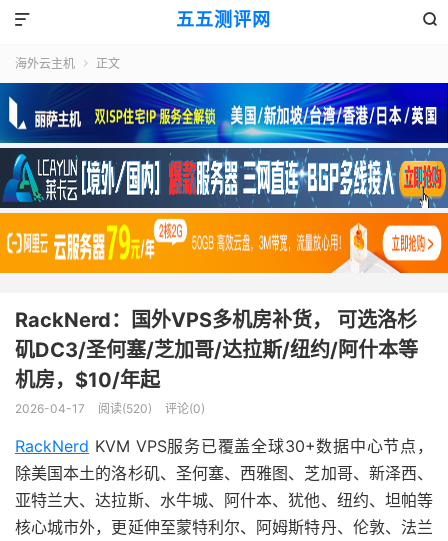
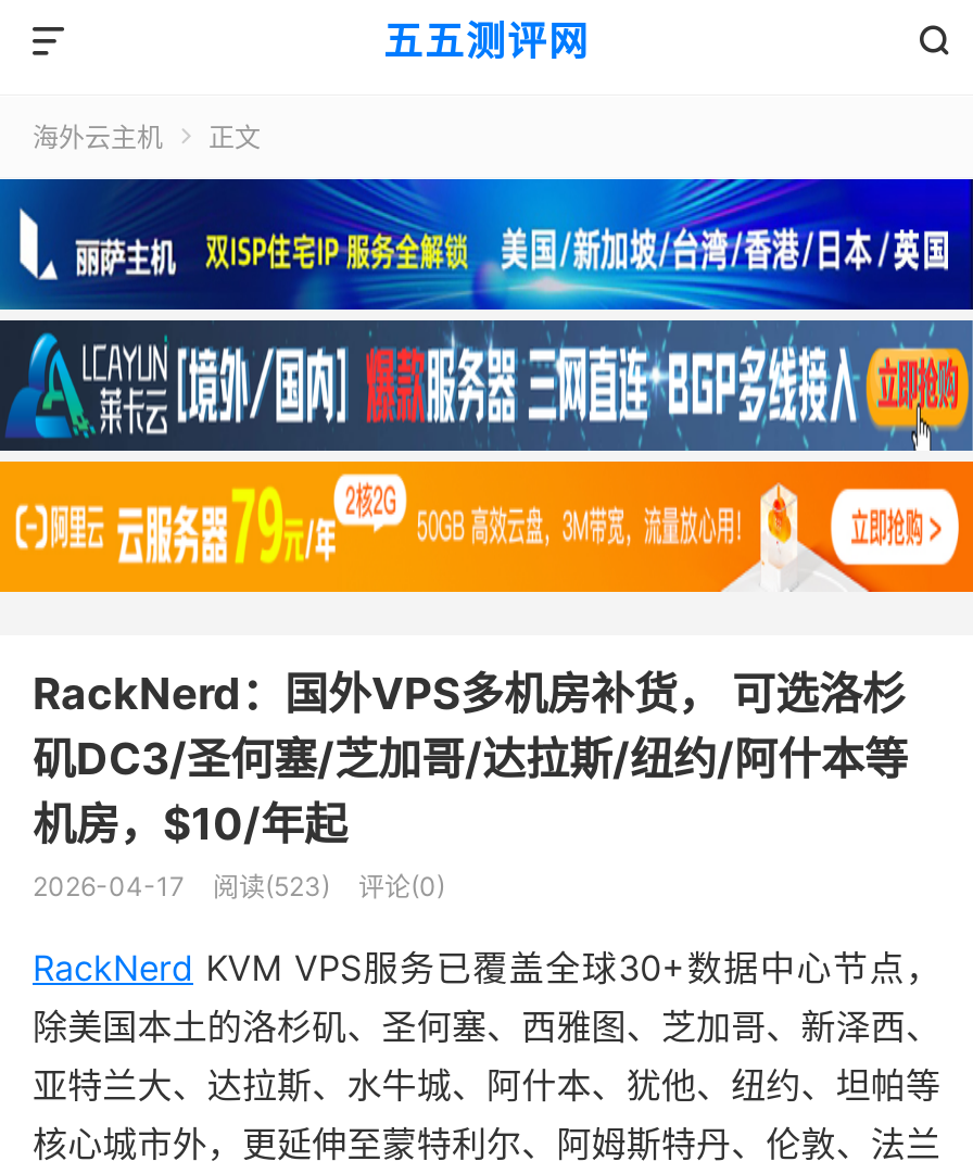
[15,401,205,416] 2026-04-17 阅读(520) 评论(0) -> [33,870,445,902] 2026-04-17 阅读(523) 评论(0)

